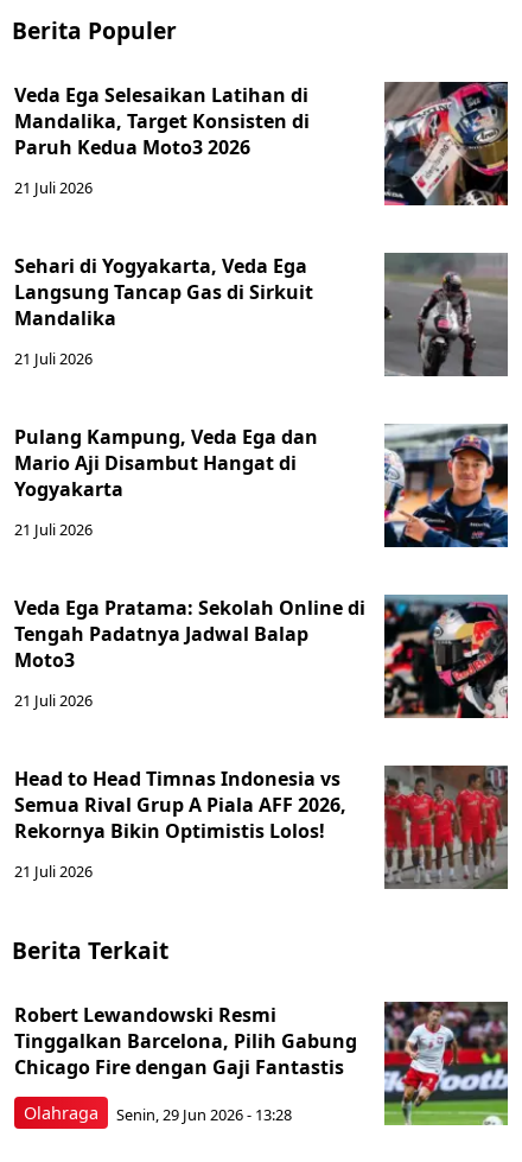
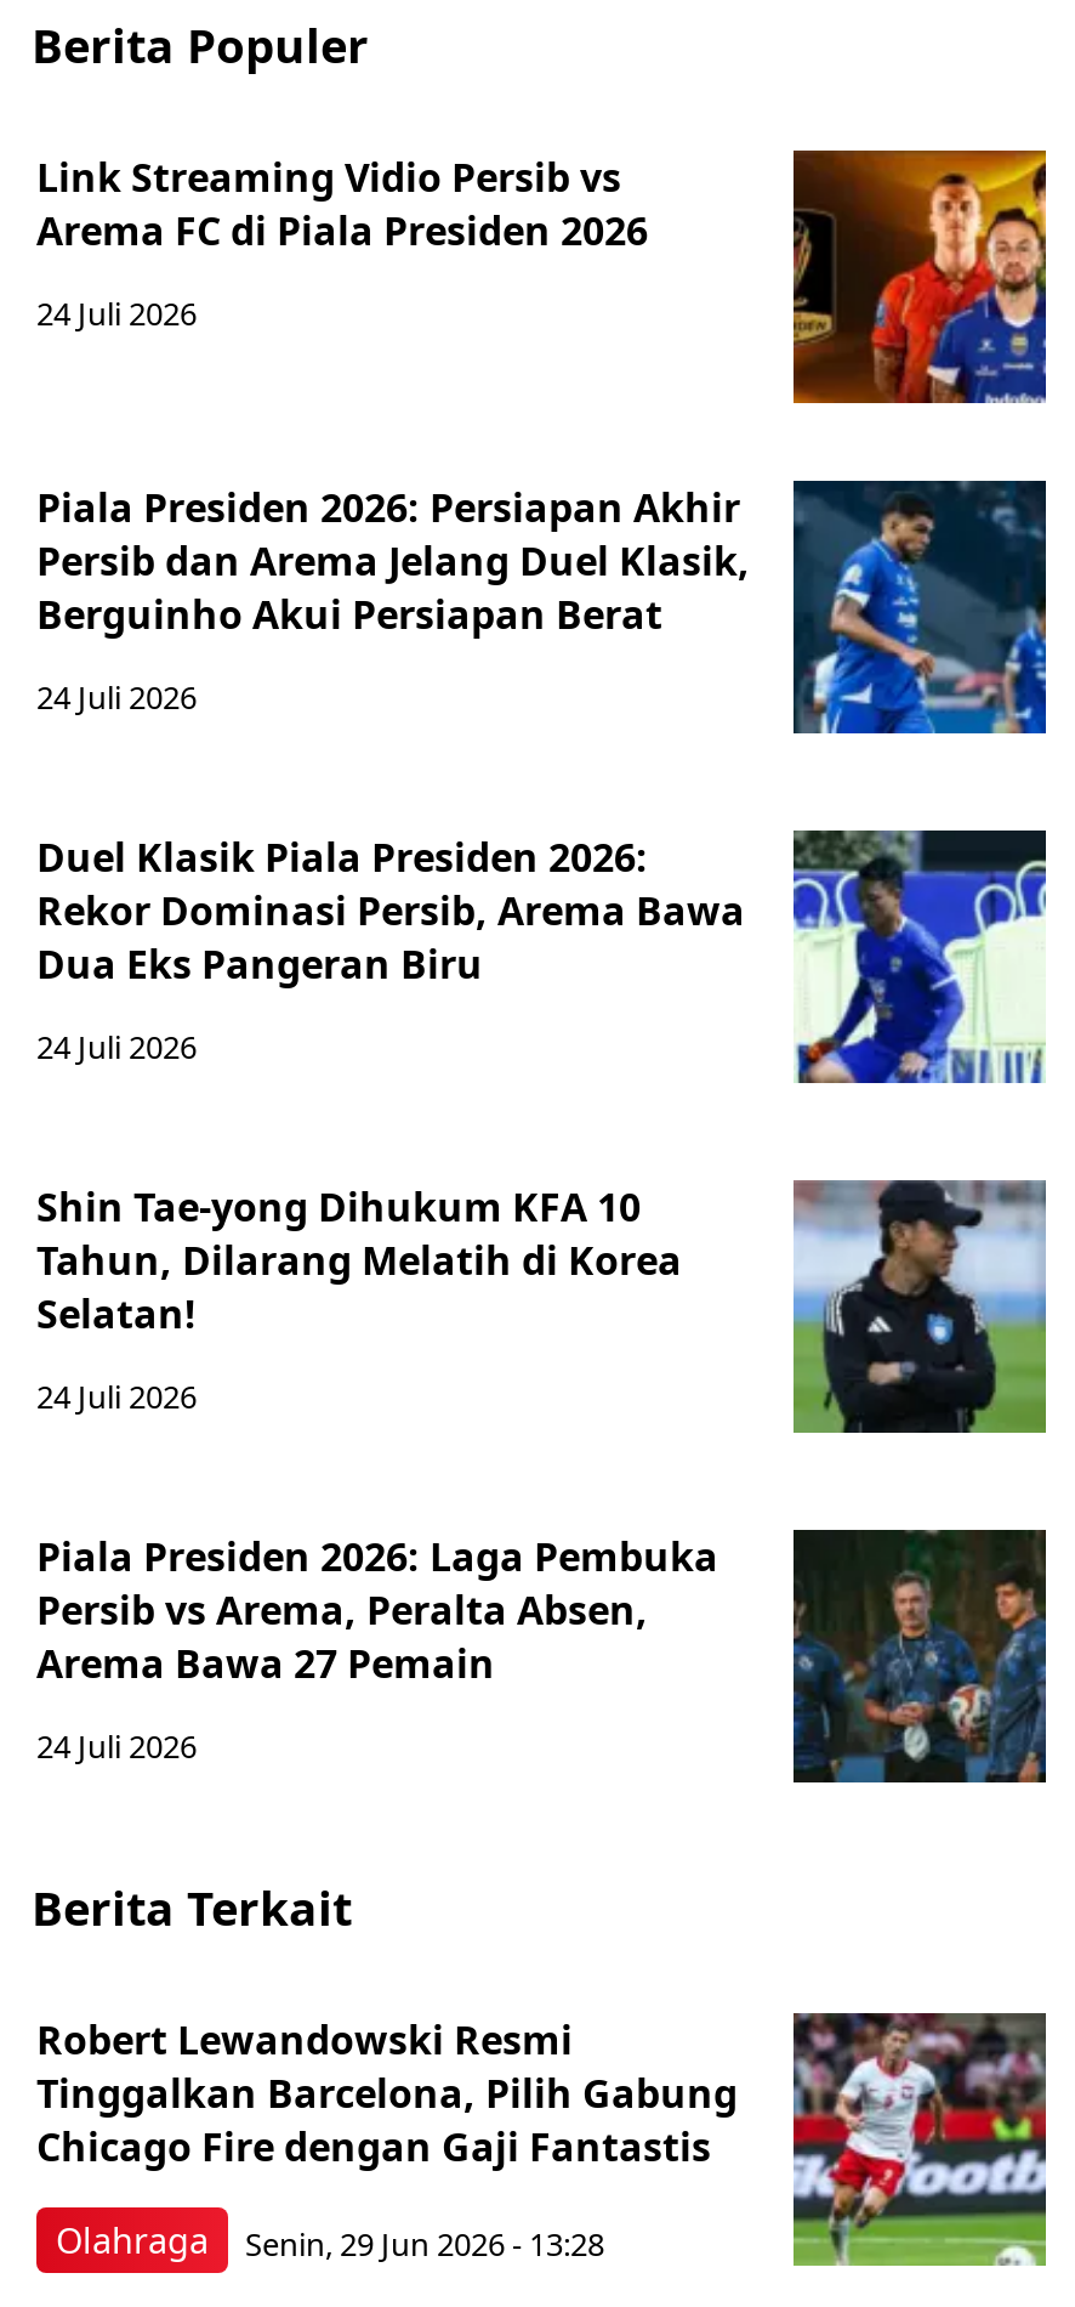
[14,82,310,160] Veda Ega Selesaikan Latihan di | Mandalika, Target Konsisten di | Paruh Kedua Moto3 2026 -> [36,151,648,257] Link Streaming Vidio Persib vs | Arema FC di Piala Presiden 2026
[383,81,509,207] [image] -> [791,148,1048,406] [image]
[14,177,93,198] 21 Juli 2026 -> [36,291,197,335] 24 Juli 2026
[14,253,313,331] Sehari di Yogyakarta, Veda Ega | Langsung Tancap Gas di Sirkuit | Mandalika -> [36,481,750,641] Piala Presiden 2026: Persiapan Akhir | Persib dan Arema Jelang Duel Klasik, | Berguinho Akui Persiapan Berat
[383,252,509,377] [image] -> [791,478,1048,736] [image]
[14,348,93,369] 21 Juli 2026 -> [36,675,197,719] 24 Juli 2026
[14,424,318,502] Pulang Kampung, Veda Ega dan | Mario Aji Disambut Hangat di | Yogyakarta -> [36,831,745,991] Duel Klasik Piala Presiden 2026: | Rekor Dominasi Persib, Arema Bawa | Dua Eks Pangeran Biru
[383,424,509,548] [image] -> [791,828,1046,1086] [image]
[14,519,93,540] 21 Juli 2026 -> [36,1025,197,1069] 24 Juli 2026
[14,595,365,673] Veda Ega Pratama: Sekolah Online di | Tengah Padatnya Jadwal Balap | Moto3 -> [36,1180,682,1340] Shin Tae-yong Dihukum KFA 10 | Tahun, Dilarang Melatih di Korea | Selatan!
[383,595,509,719] [image] -> [791,1178,1048,1435] [image]
[14,690,93,711] 21 Juli 2026 -> [36,1374,197,1418] 24 Juli 2026
[14,764,508,889] [image] | Head to Head Timnas Indonesia vs | Semua Rival Grup A Piala AFF 2026, | Rekornya Bikin Optimistis Lolos! -> [36,1527,1046,1785] [image] | Piala Presiden 2026: Laga Pembuka | Persib vs Arema, Peralta Absen, | Arema Bawa 27 Pemain
[14,861,93,882] 21 Juli 2026 -> [36,1724,197,1768] 24 Juli 2026

